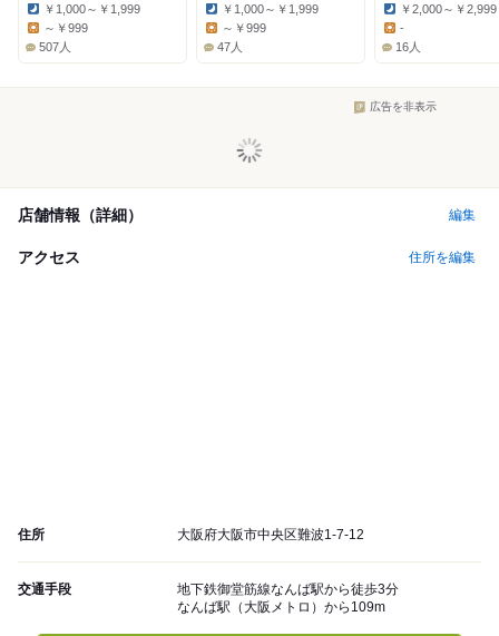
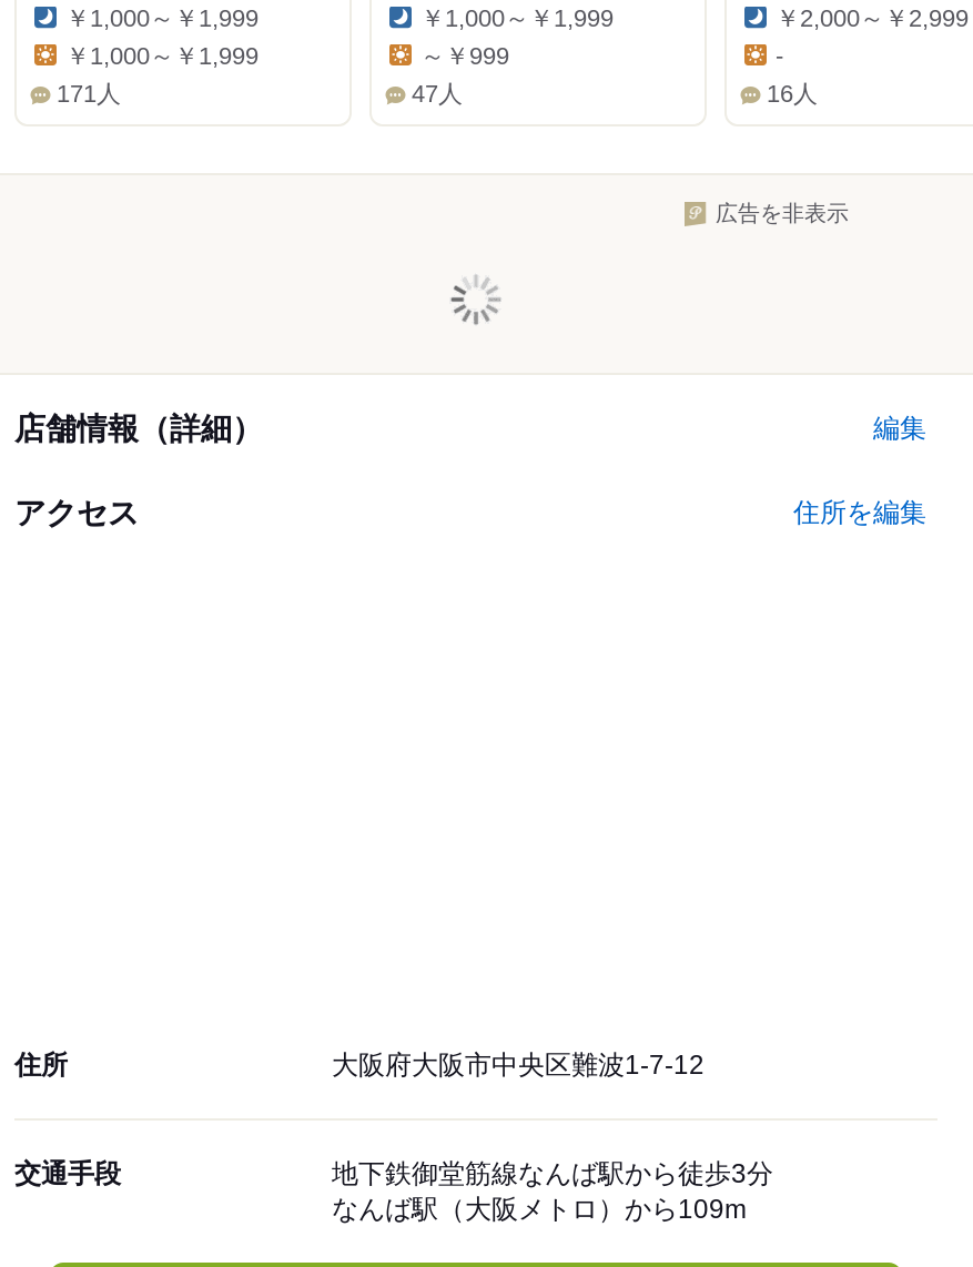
[39,21,88,54] ～￥999 | 507人 -> [57,43,259,107] ￥1,000～￥1,999 | 171人

